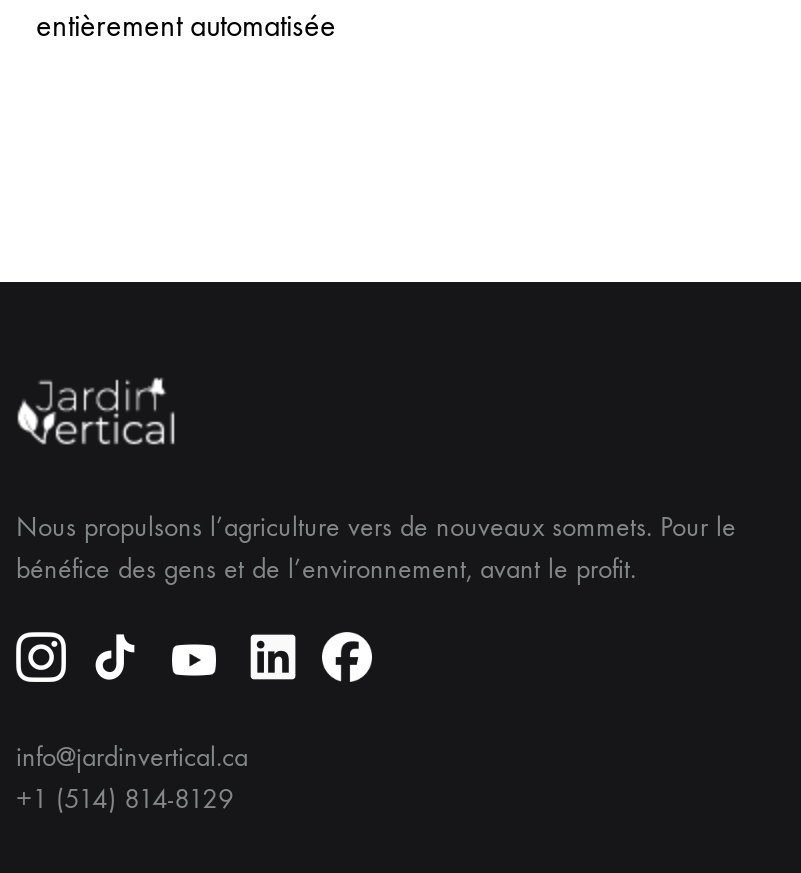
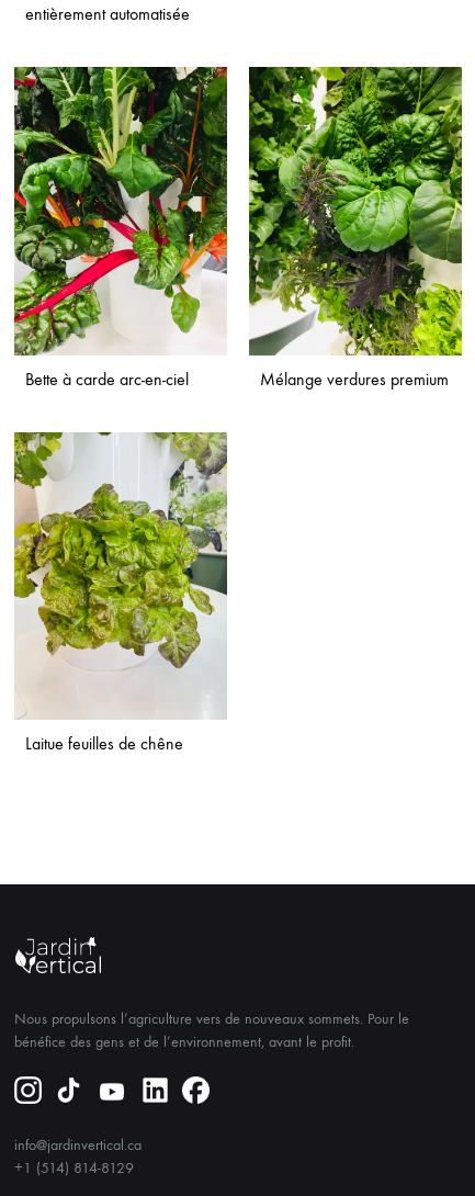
none -> [13,66,449,389] [image] | Bette à carde arc-en-ciel | Mélange verdures premium
none -> [13,431,228,754] [image] | Laitue feuilles de chêne
none -> [248,66,463,357] [image]

